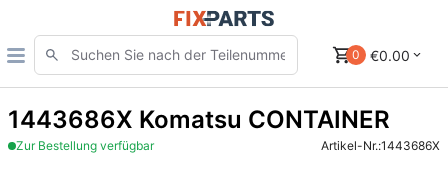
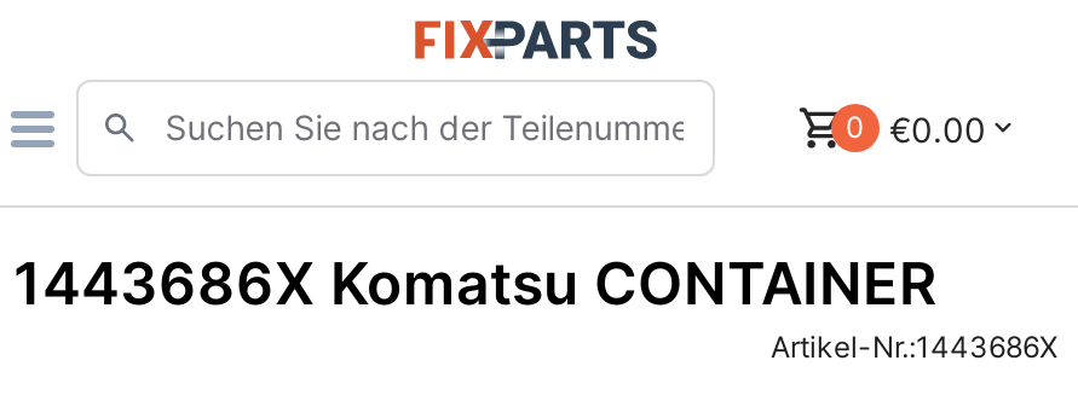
[16,138,154,153] Zur Bestellung verfügbar -> none

